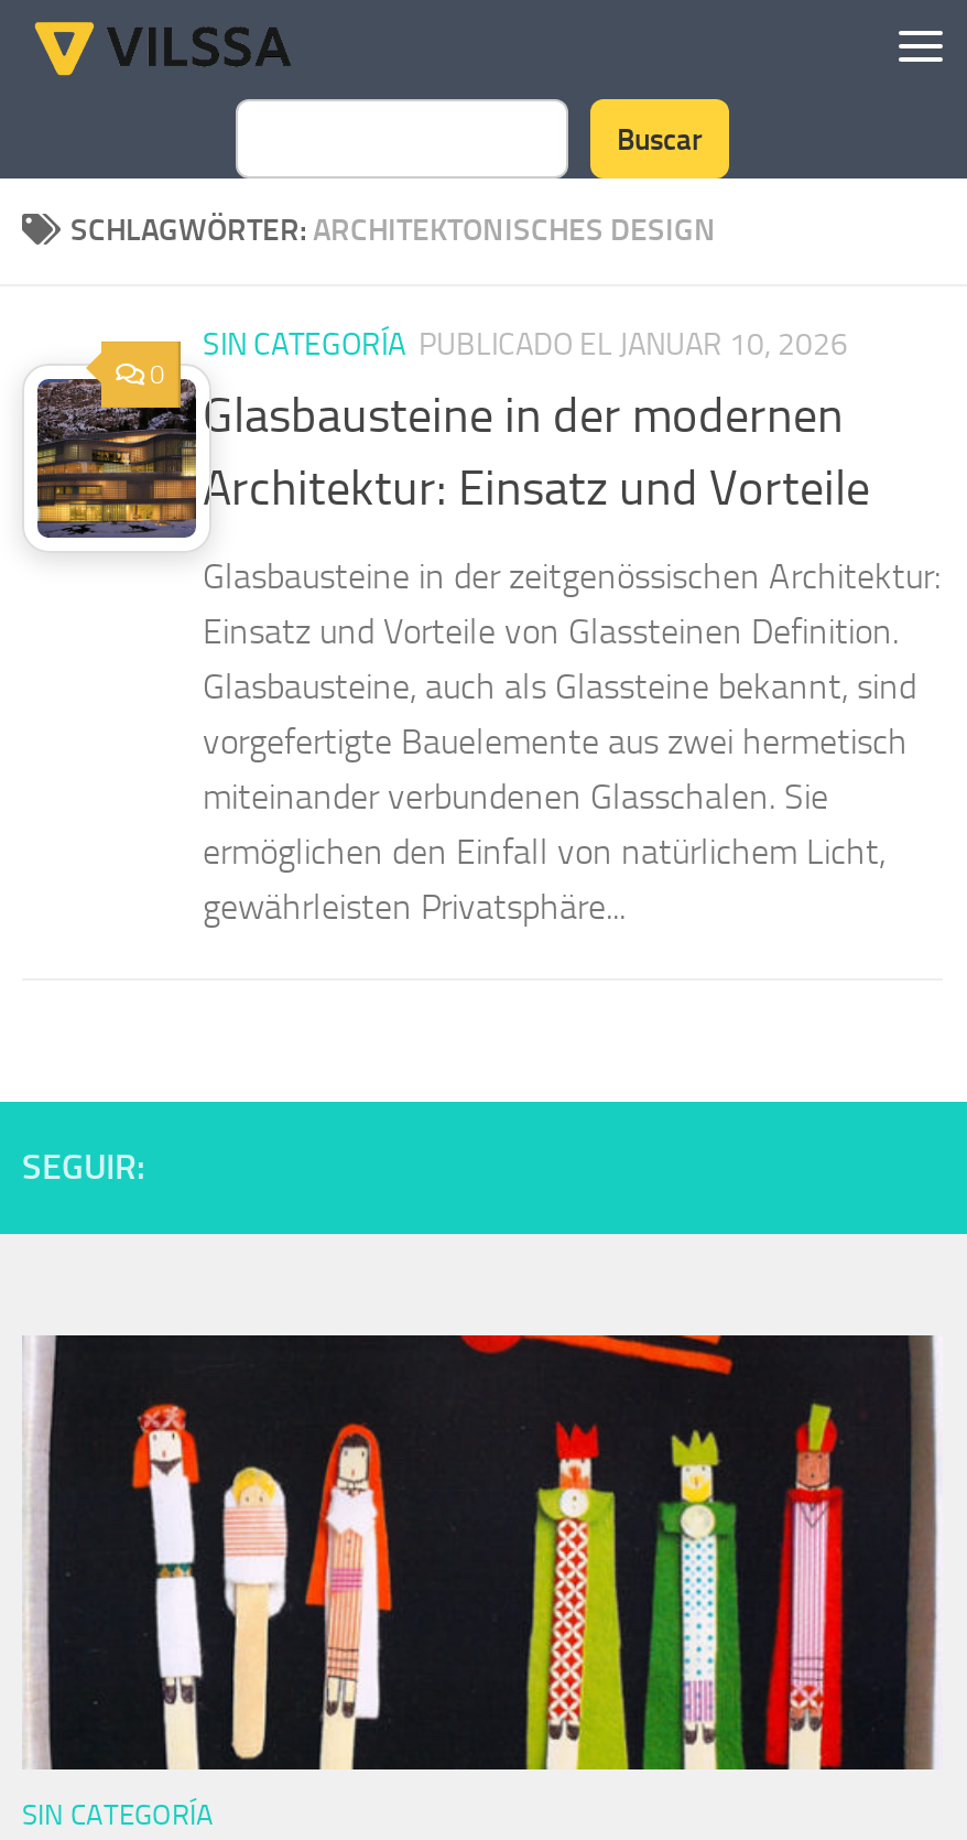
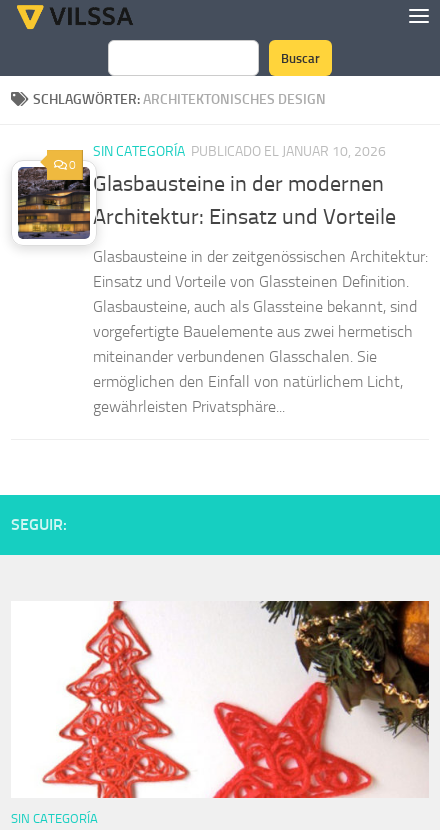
[24,1333,943,1772] [image] -> [12,600,430,799] [image]

